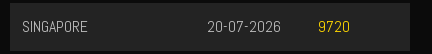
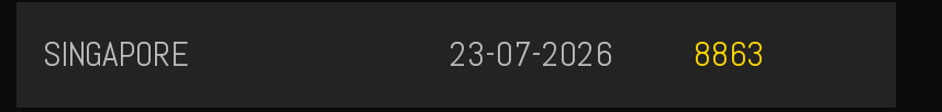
[207,16,281,36] 20-07-2026 -> [450,32,612,76] 23-07-2026
[318,17,350,37] 9720 -> [694,33,764,77] 8863

